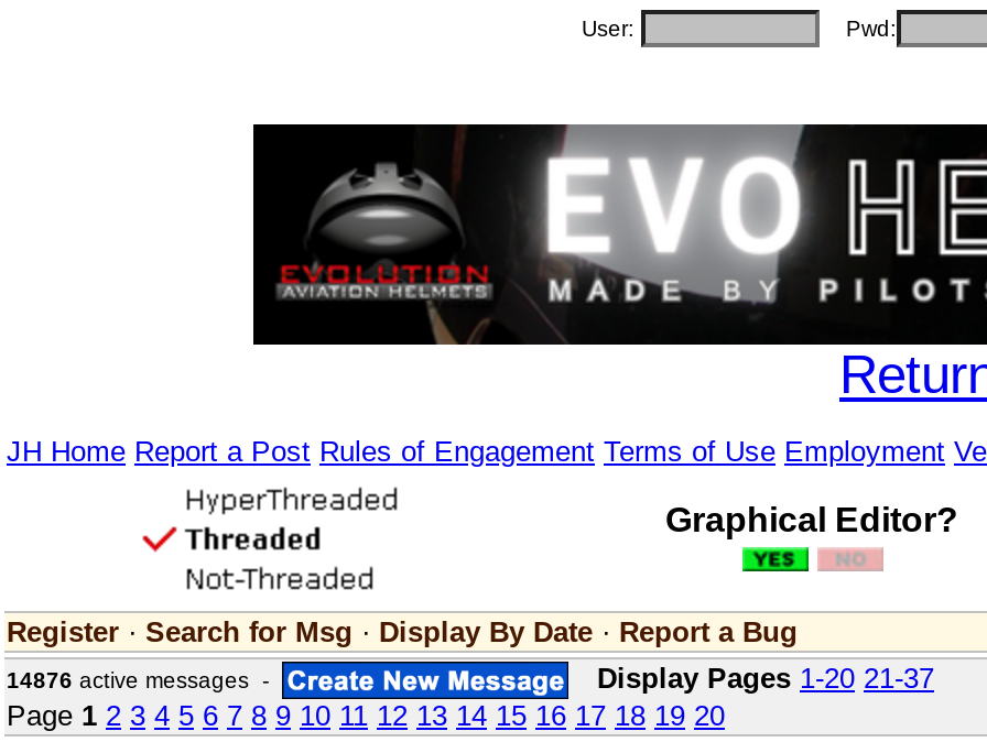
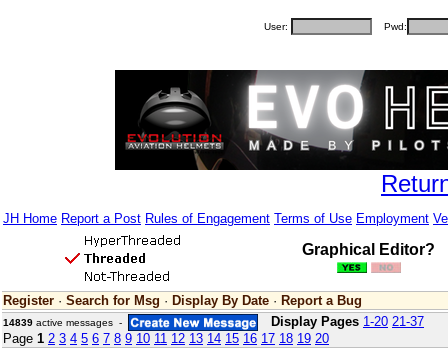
[7,668,282,692] 14876 active messages - -> [3,317,128,328] 14839 active messages -

